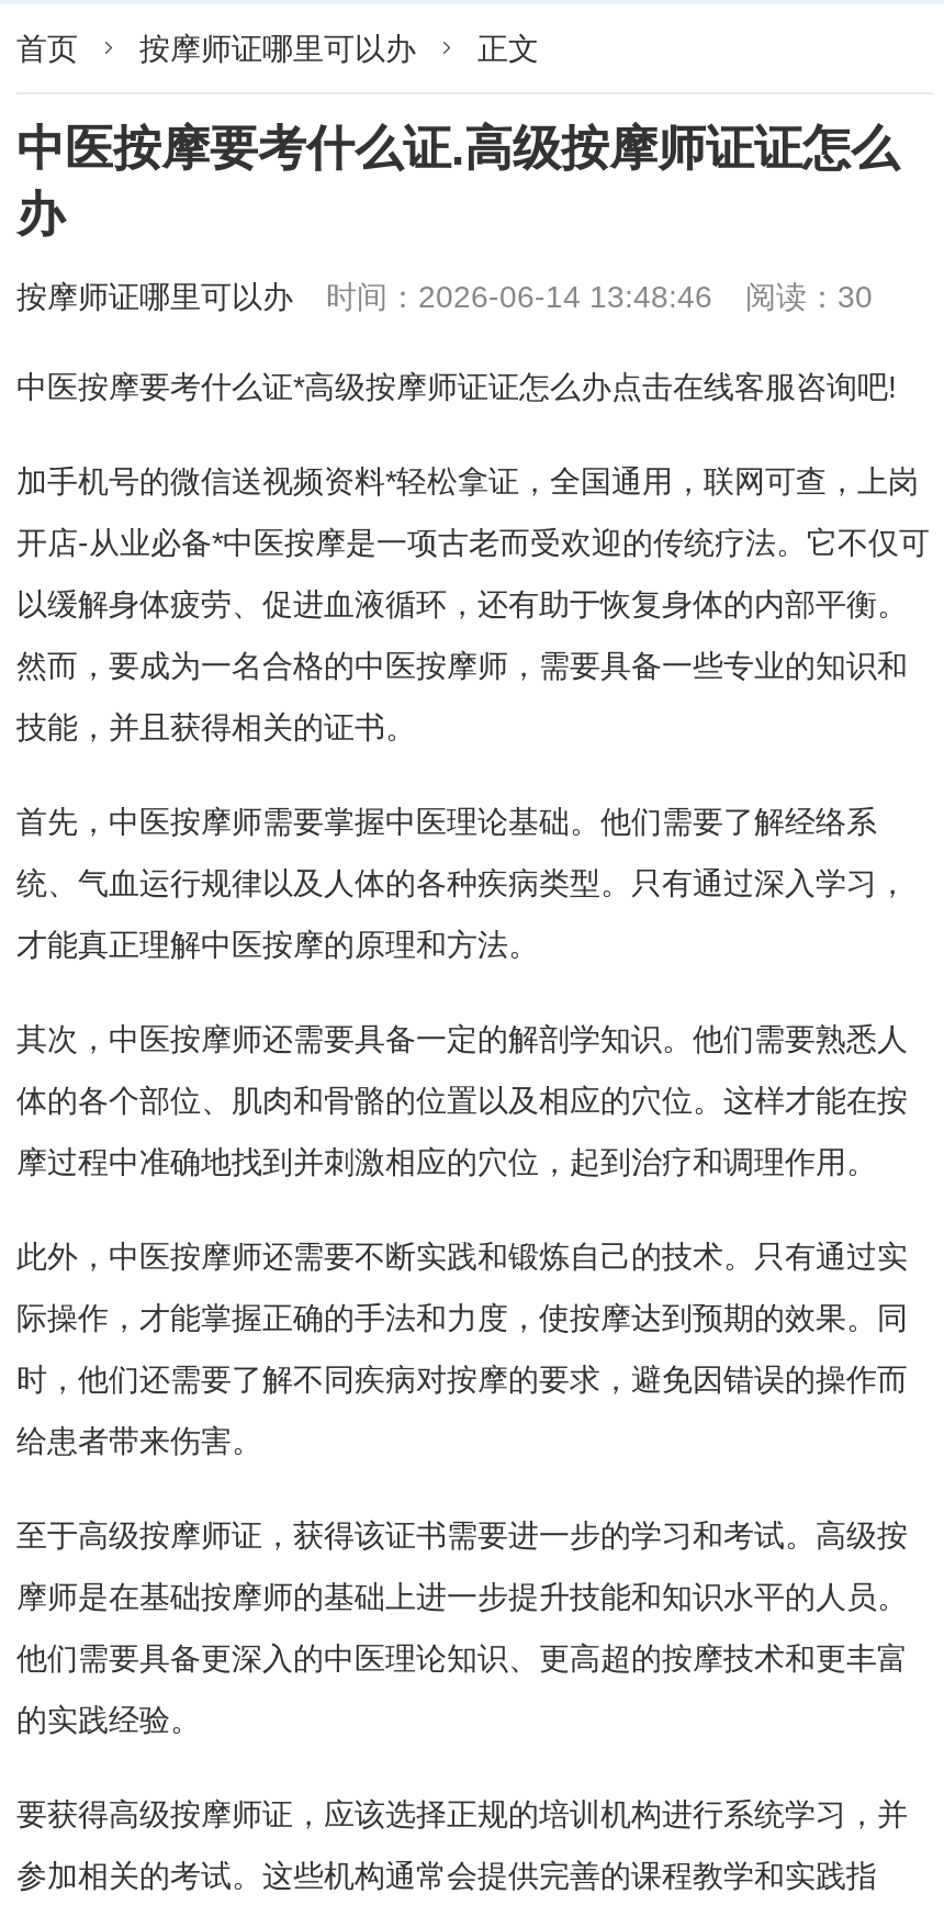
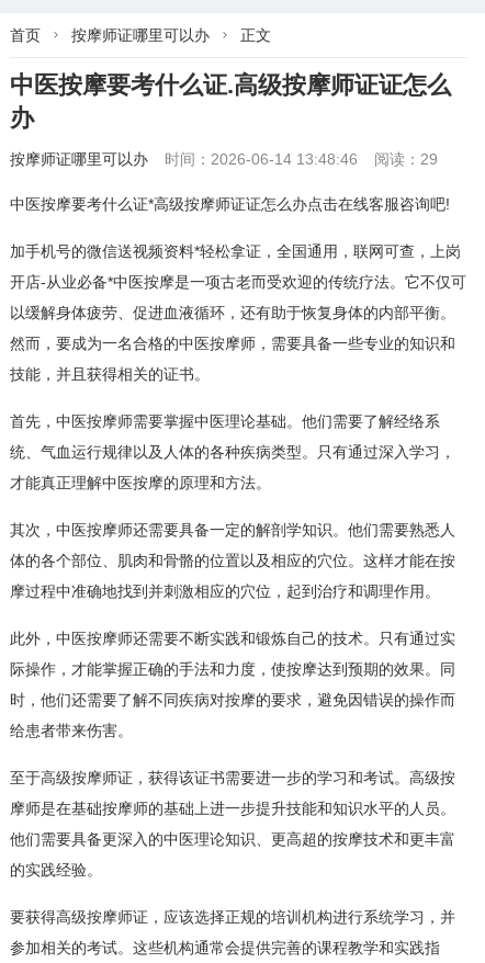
[16,279,873,314] 按摩师证哪里可以办 时间：2026-06-14 13:48:46 阅读：30 -> [10,150,438,168] 按摩师证哪里可以办 时间：2026-06-14 13:48:46 阅读：29

